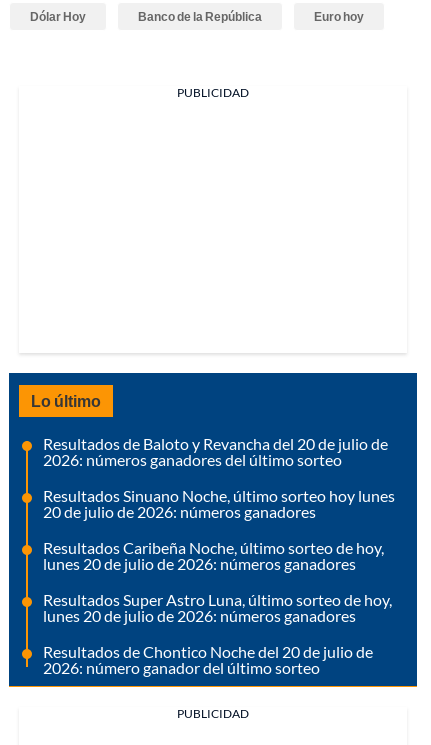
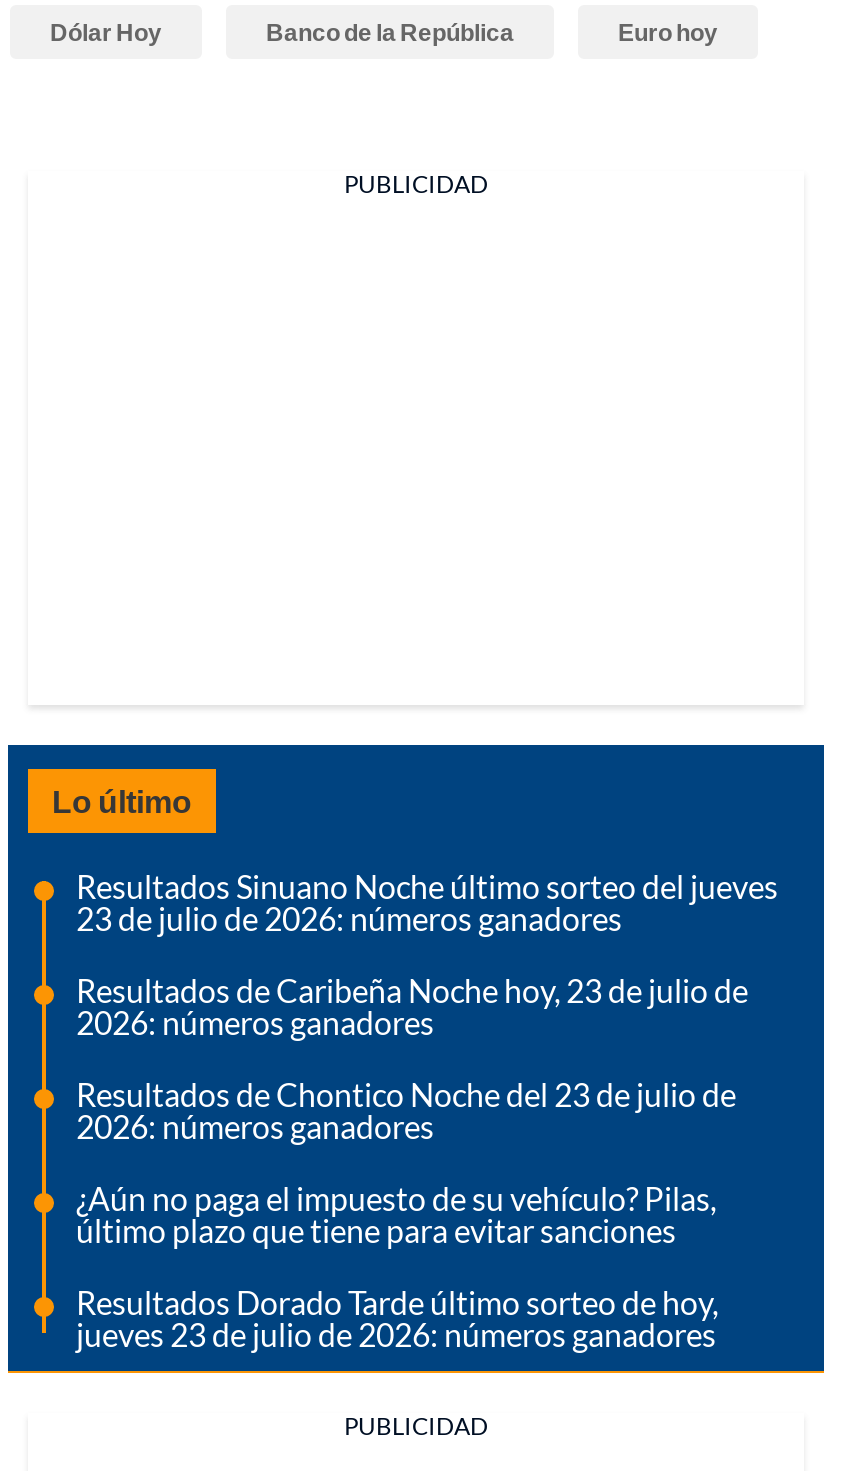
[43,434,388,469] Resultados de Baloto y Revancha del 20 de julio de | 2026: números ganadores del último sorteo -> [76,867,778,937] Resultados Sinuano Noche último sorteo del jueves | 23 de julio de 2026: números ganadores
[43,486,395,521] Resultados Sinuano Noche, último sorteo hoy lunes | 20 de julio de 2026: números ganadores -> [76,971,748,1041] Resultados de Caribeña Noche hoy, 23 de julio de | 2026: números ganadores
[43,538,384,573] Resultados Caribeña Noche, último sorteo de hoy, | lunes 20 de julio de 2026: números ganadores -> [76,1075,736,1145] Resultados de Chontico Noche del 23 de julio de | 2026: números ganadores
[43,590,392,625] Resultados Super Astro Luna, último sorteo de hoy, | lunes 20 de julio de 2026: números ganadores -> [76,1179,716,1249] ¿Aún no paga el impuesto de su vehículo? Pilas, | último plazo que tiene para evitar sanciones
[43,642,373,677] Resultados de Chontico Noche del 20 de julio de | 2026: número ganador del último sorteo -> [76,1283,718,1353] Resultados Dorado Tarde último sorteo de hoy, | jueves 23 de julio de 2026: números ganadores

